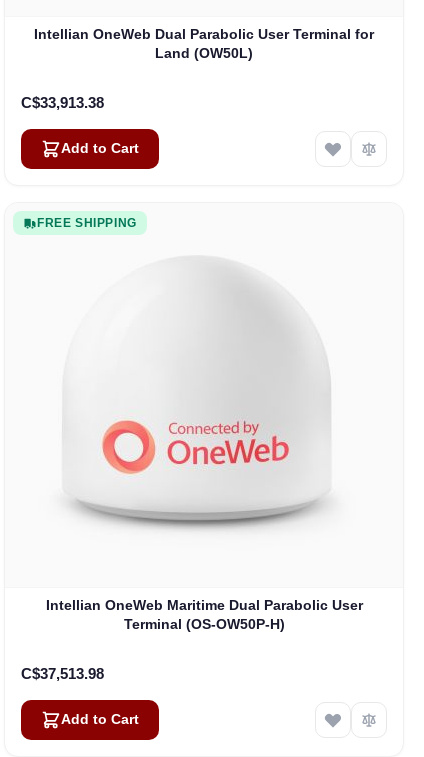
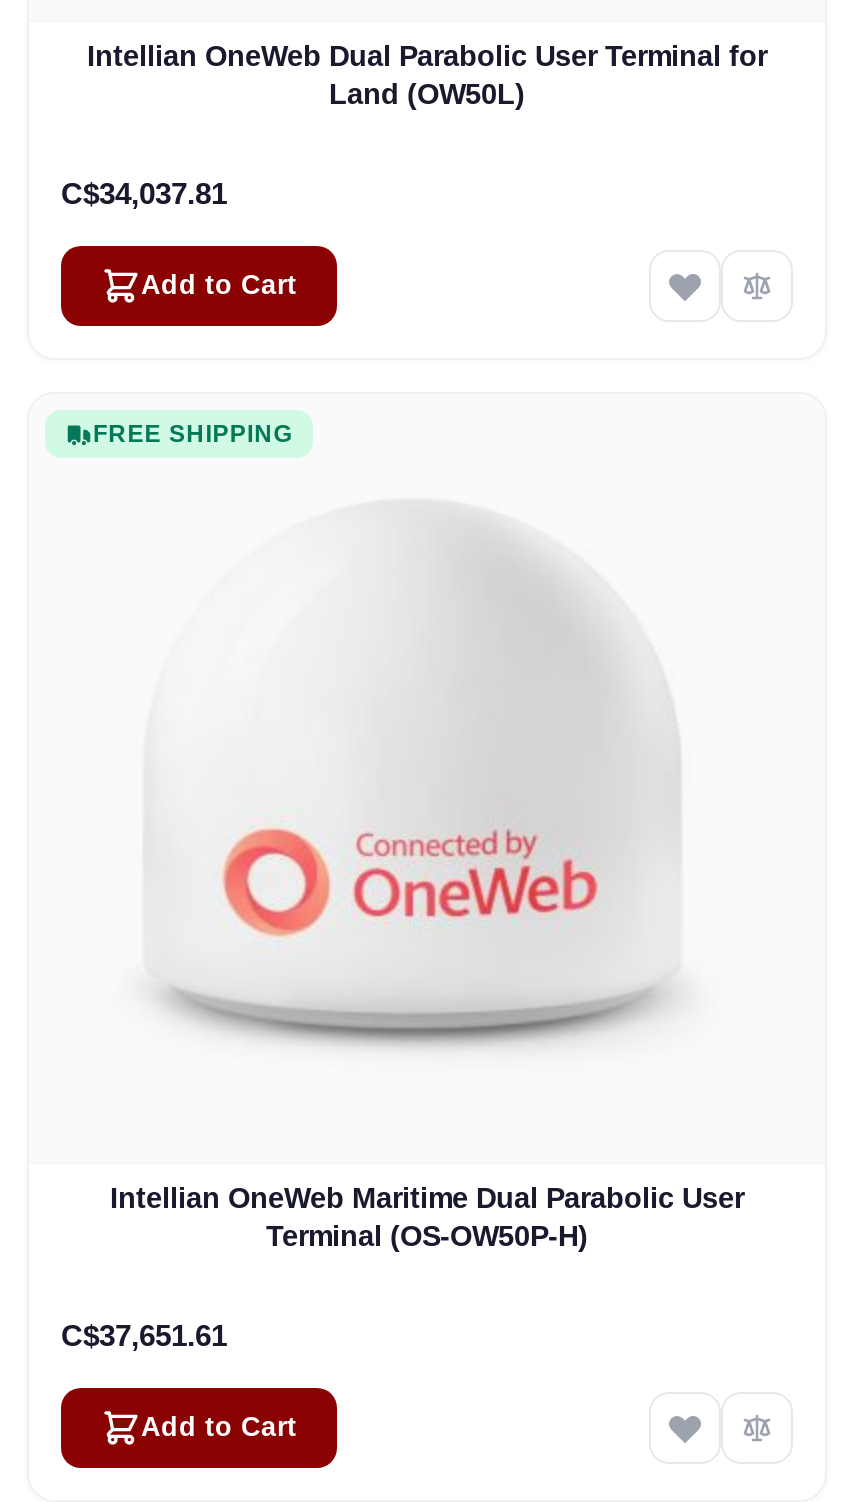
[21,94,104,111] C$33,913.38 -> [61,175,227,209] C$34,037.81
[21,665,104,682] C$37,513.98 -> [61,1317,227,1351] C$37,651.61

